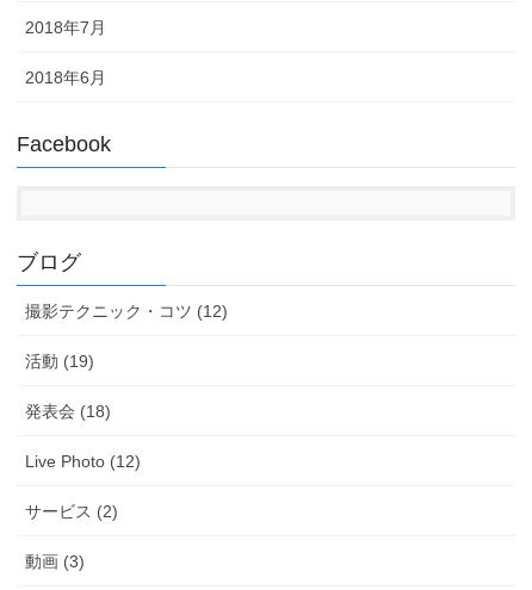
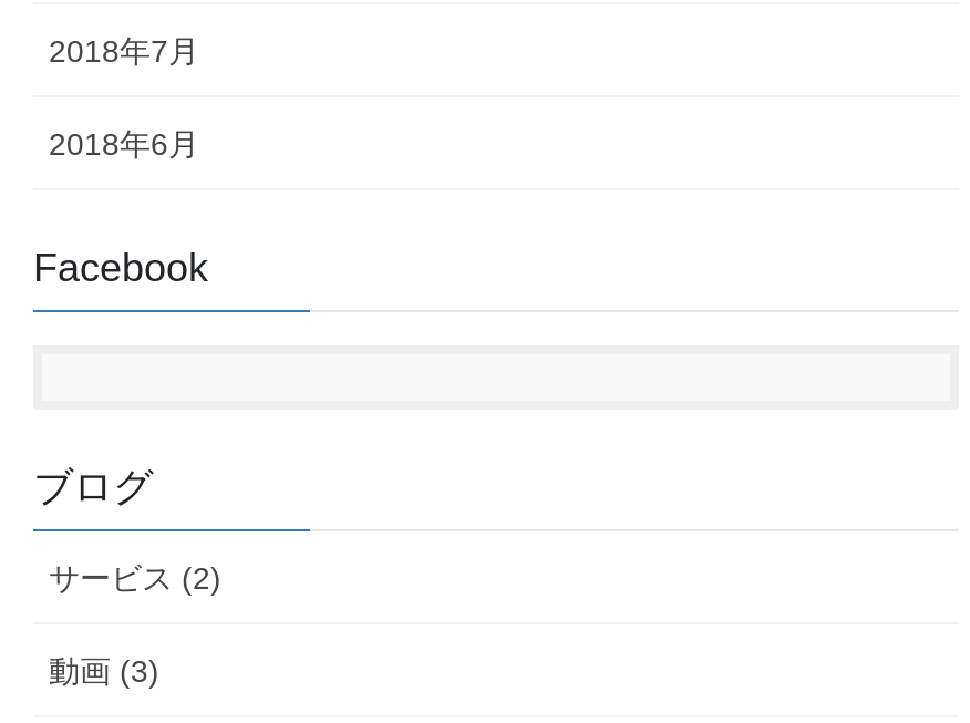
[25,302,228,471] 撮影テクニック・コツ (12) | 活動 (19) | 発表会 (18) | Live Photo (12) -> none

